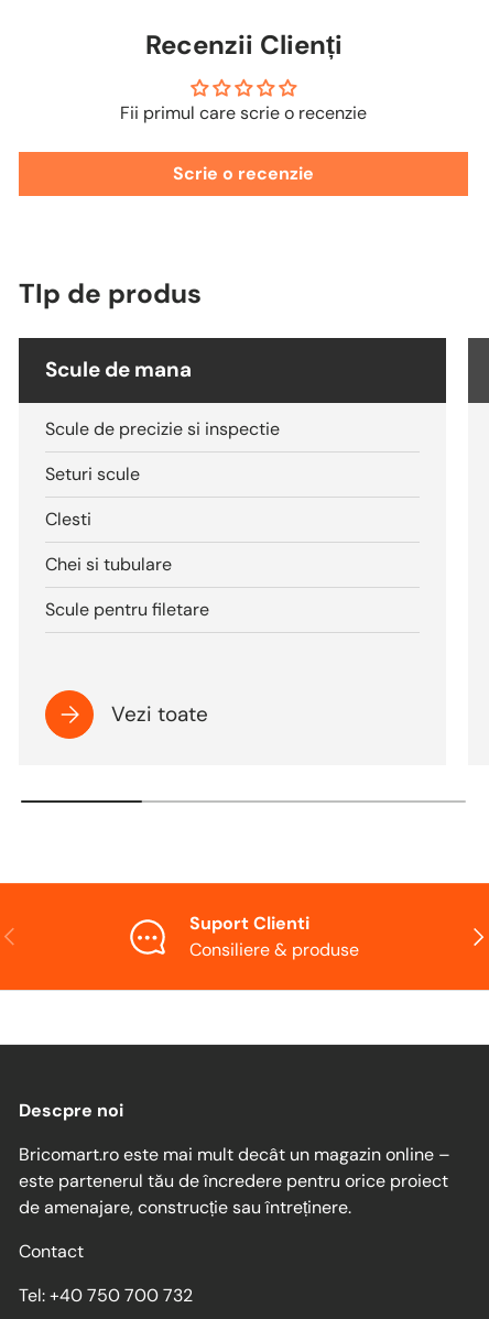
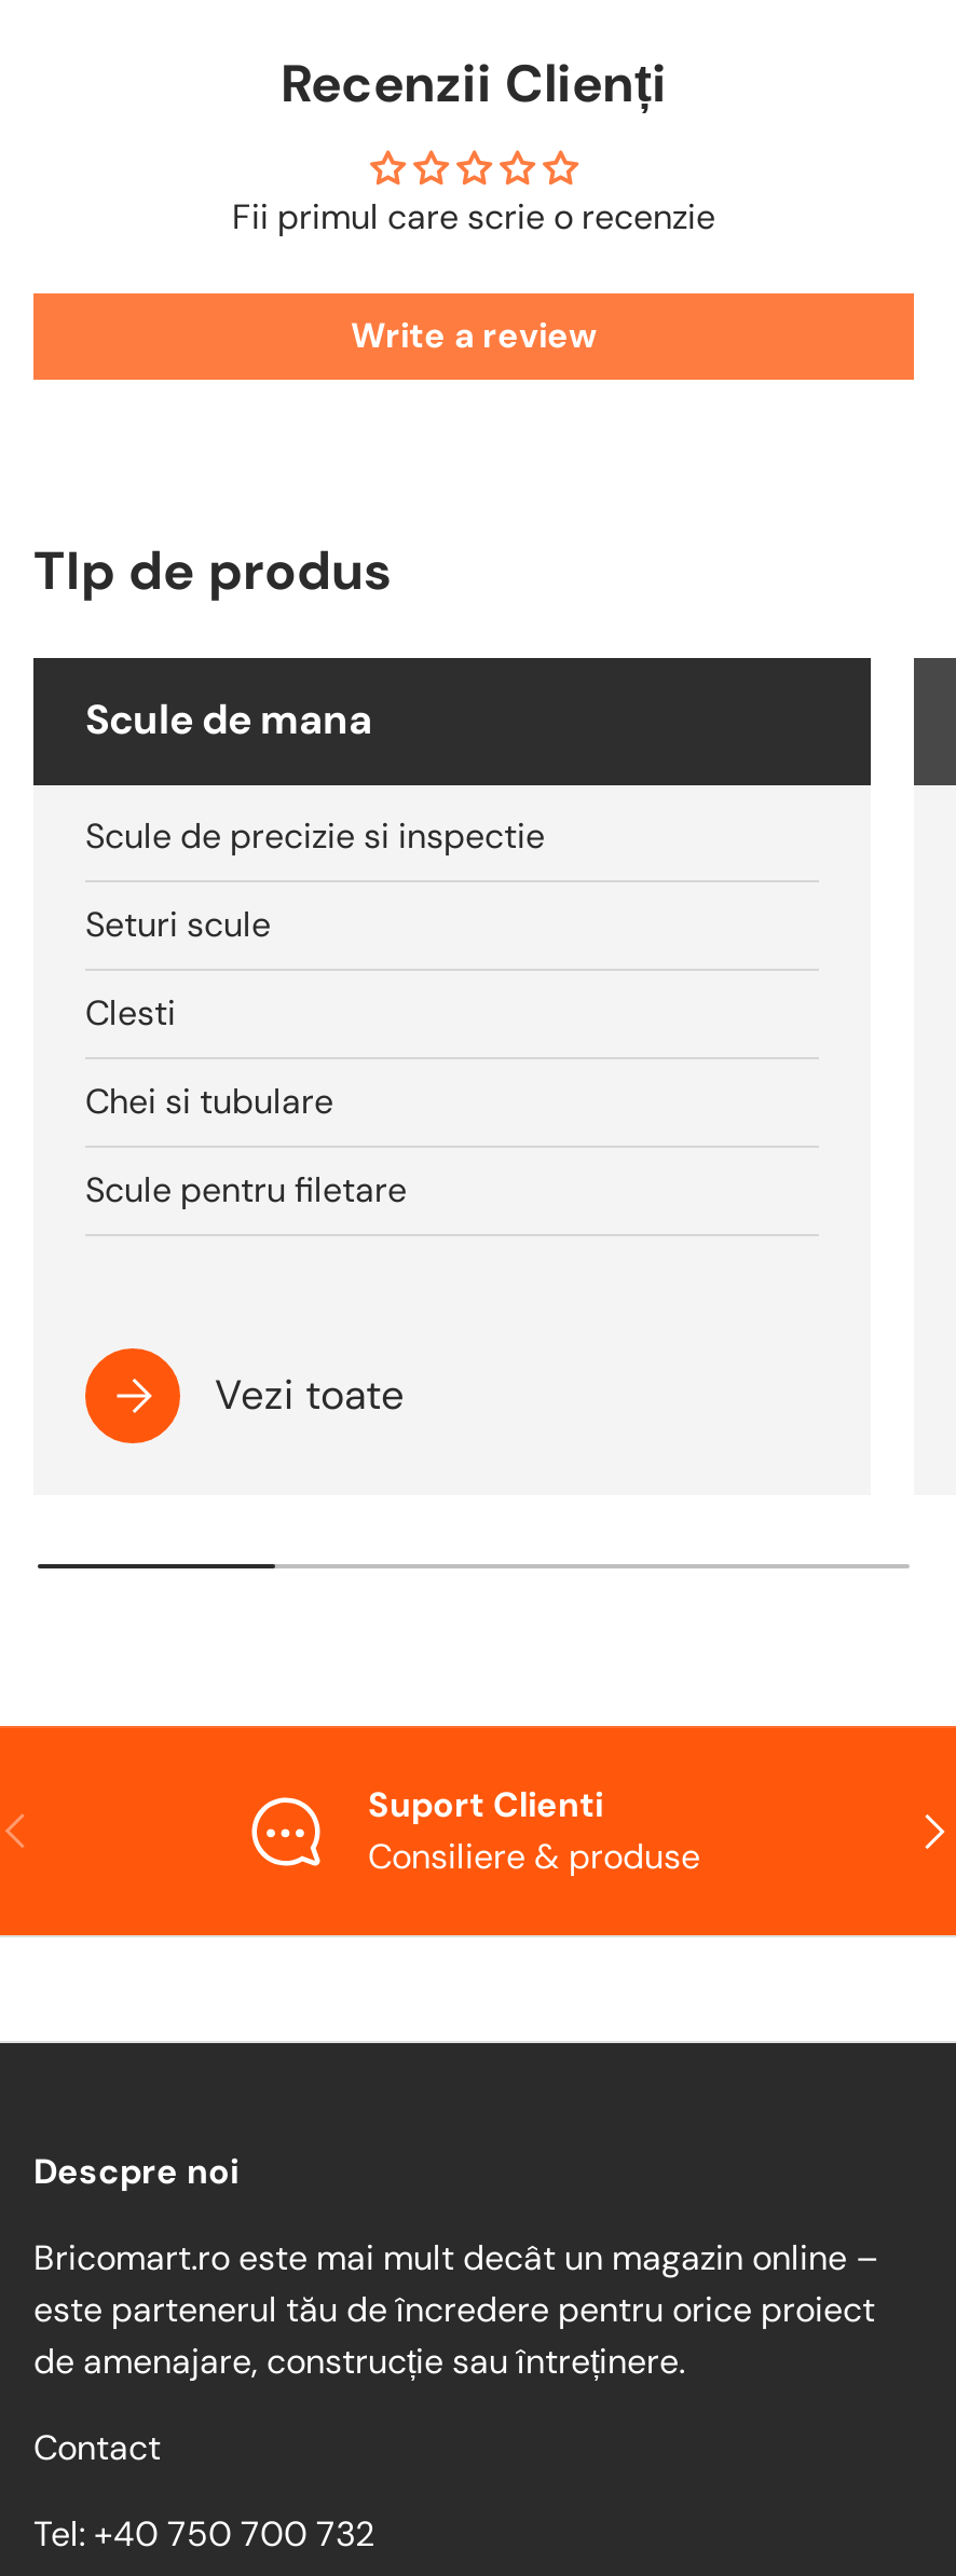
[173,162,314,185] Scrie o recenzie -> [351,312,597,358] Write a review

